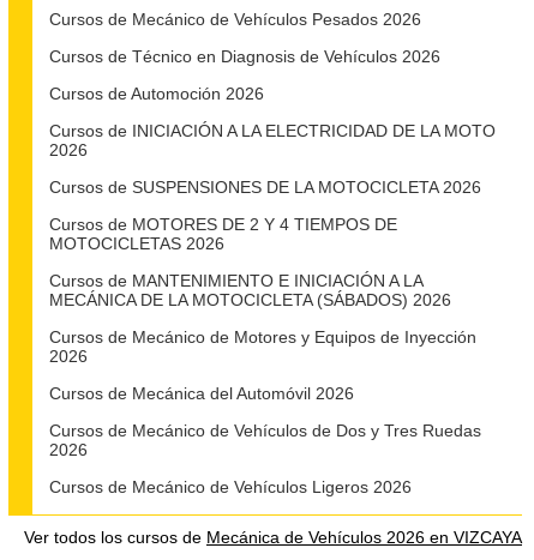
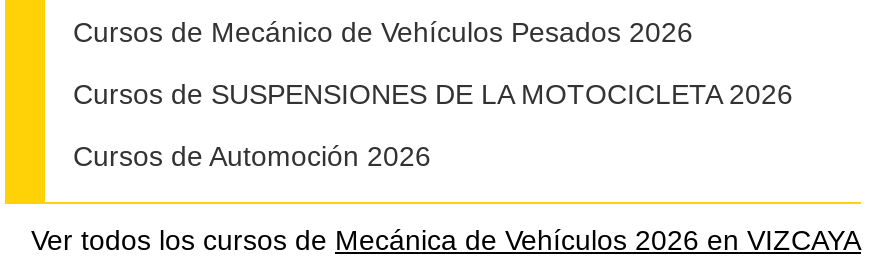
[49,47,440,66] Cursos de Técnico en Diagnosis de Vehículos 2026 -> none
[49,121,496,496] Cursos de INICIACIÓN A LA ELECTRICIDAD DE LA MOTO | 2026 | Cursos de MOTORES DE 2 Y 4 TIEMPOS DE | MOTOCICLETAS 2026 | Cursos de MANTENIMIENTO E INICIACIÓN A LA | MECÁNICA DE LA MOTOCICLETA (SÁBADOS) 2026 | Cursos de Mecánico de Motores y Equipos de Inyección | 2026 | Cursos de Mecánica del Automóvil 2026 | Cursos de Mecánico de Vehículos de Dos y Tres Ruedas | 2026 | Cursos de Mecánico de Vehículos Ligeros 2026 -> none
moved [49,177,481,197] -> [73,78,793,110]: Cursos de SUSPENSIONES DE LA MOTOCICLETA 2026

